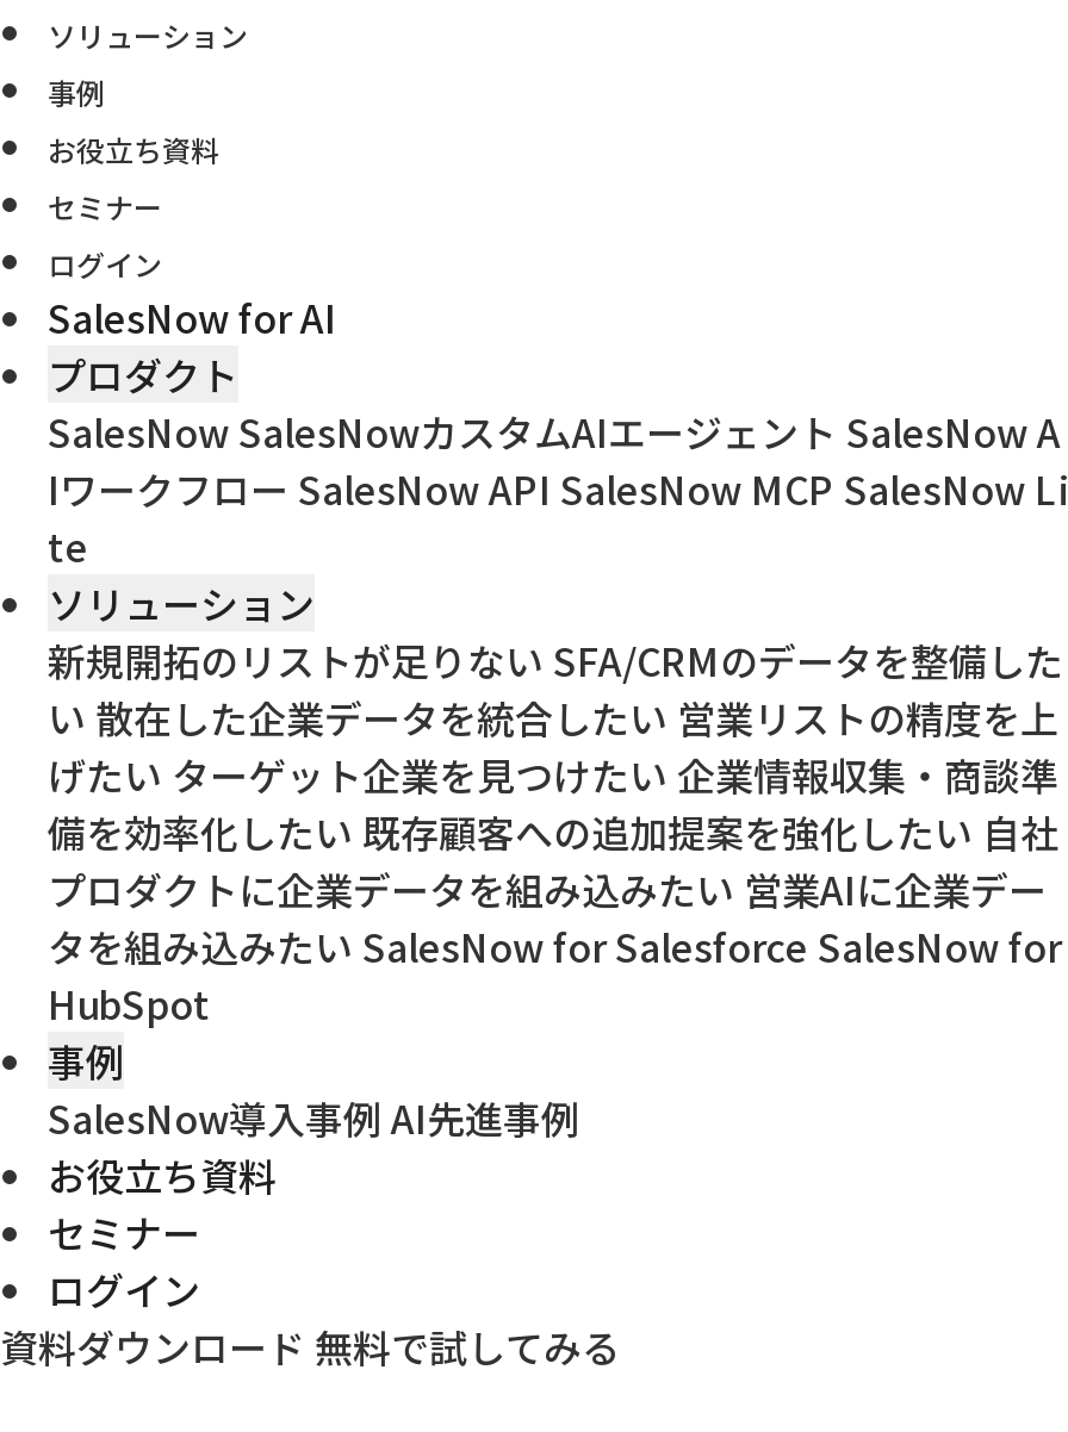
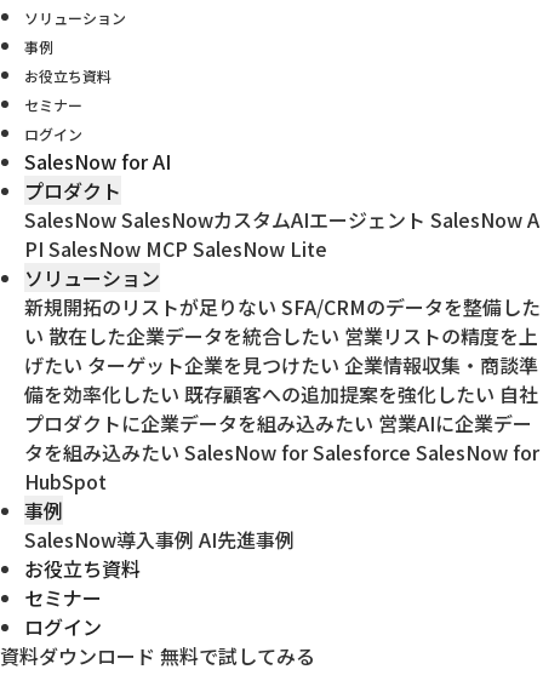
[48,460,1068,574] IワークフローSalesNow API SalesNow MCP SalesNow Li | te -> [24,234,327,263] PI SalesNow MCP SalesNow Lite

